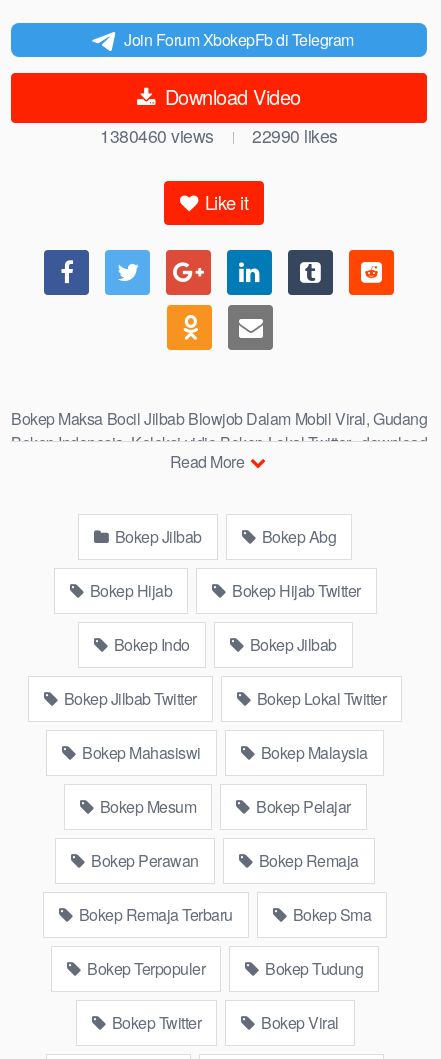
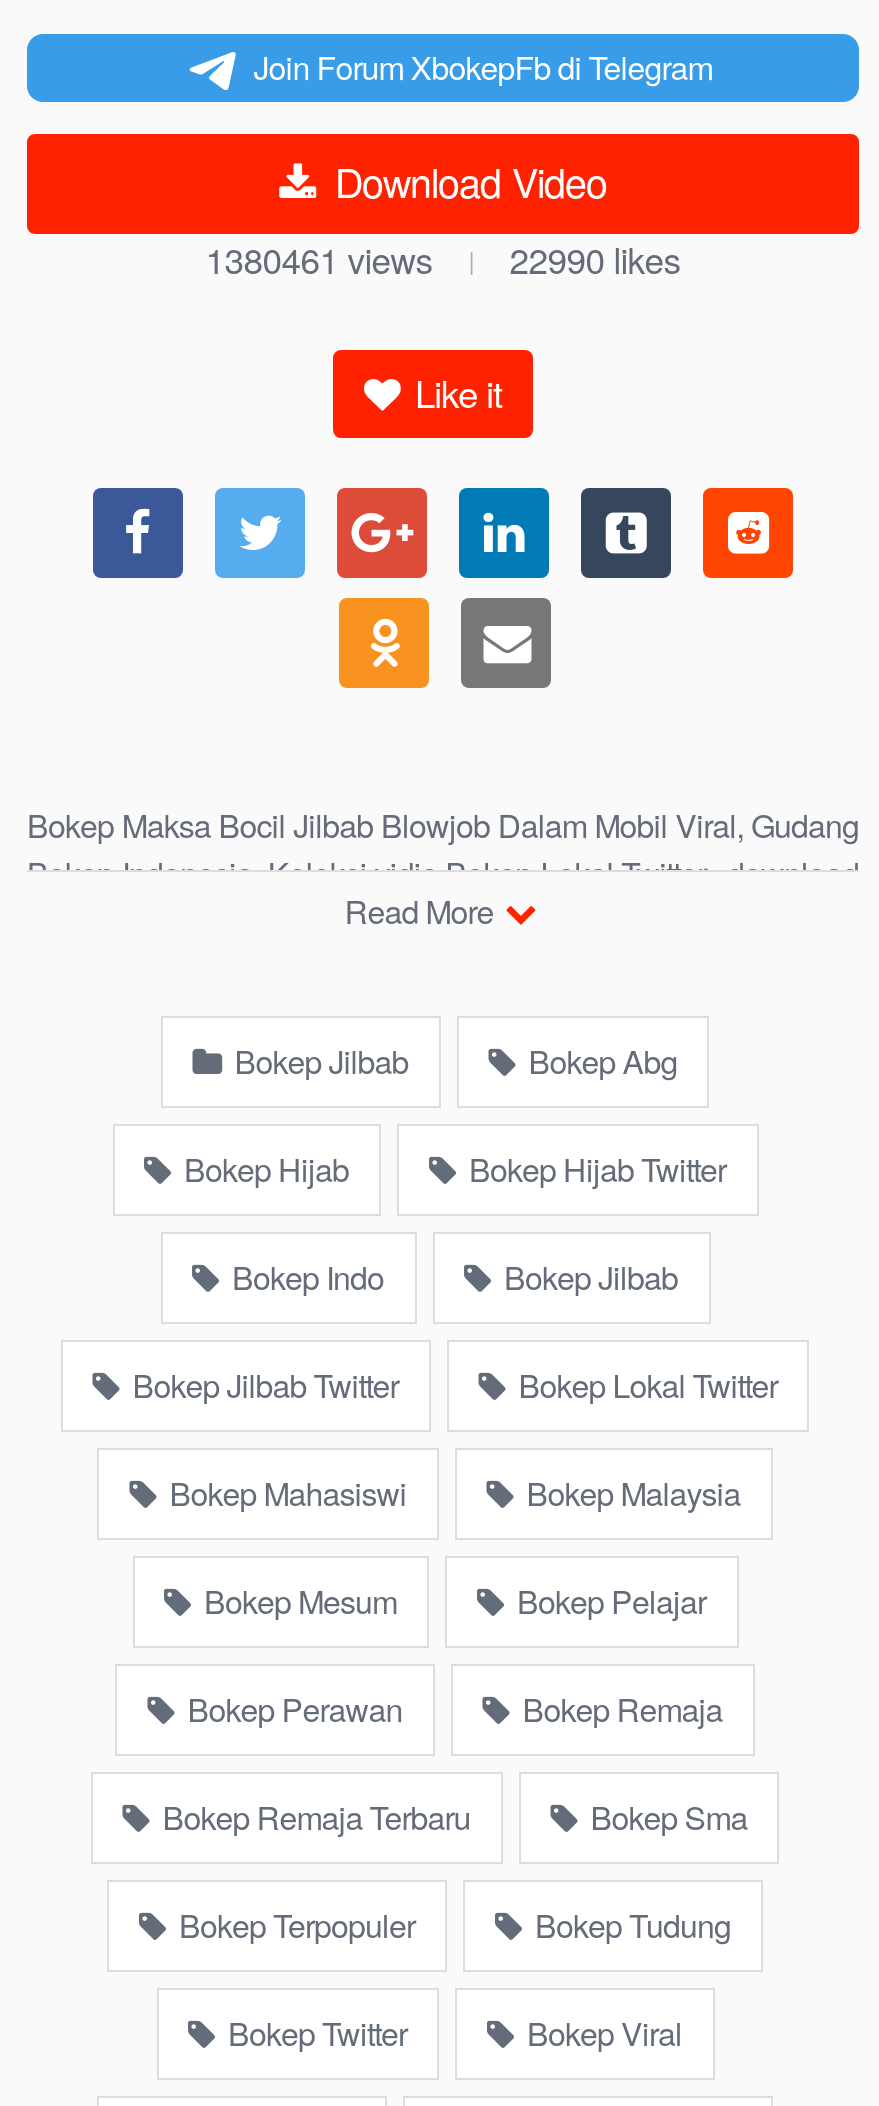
[100,123,214,148] 1380460views -> [205,234,433,284] 1380461views

